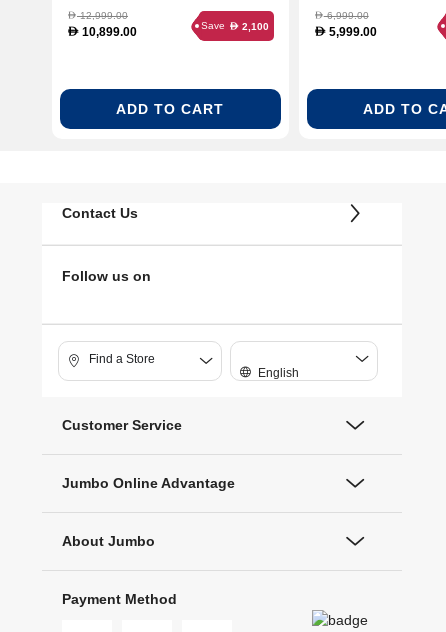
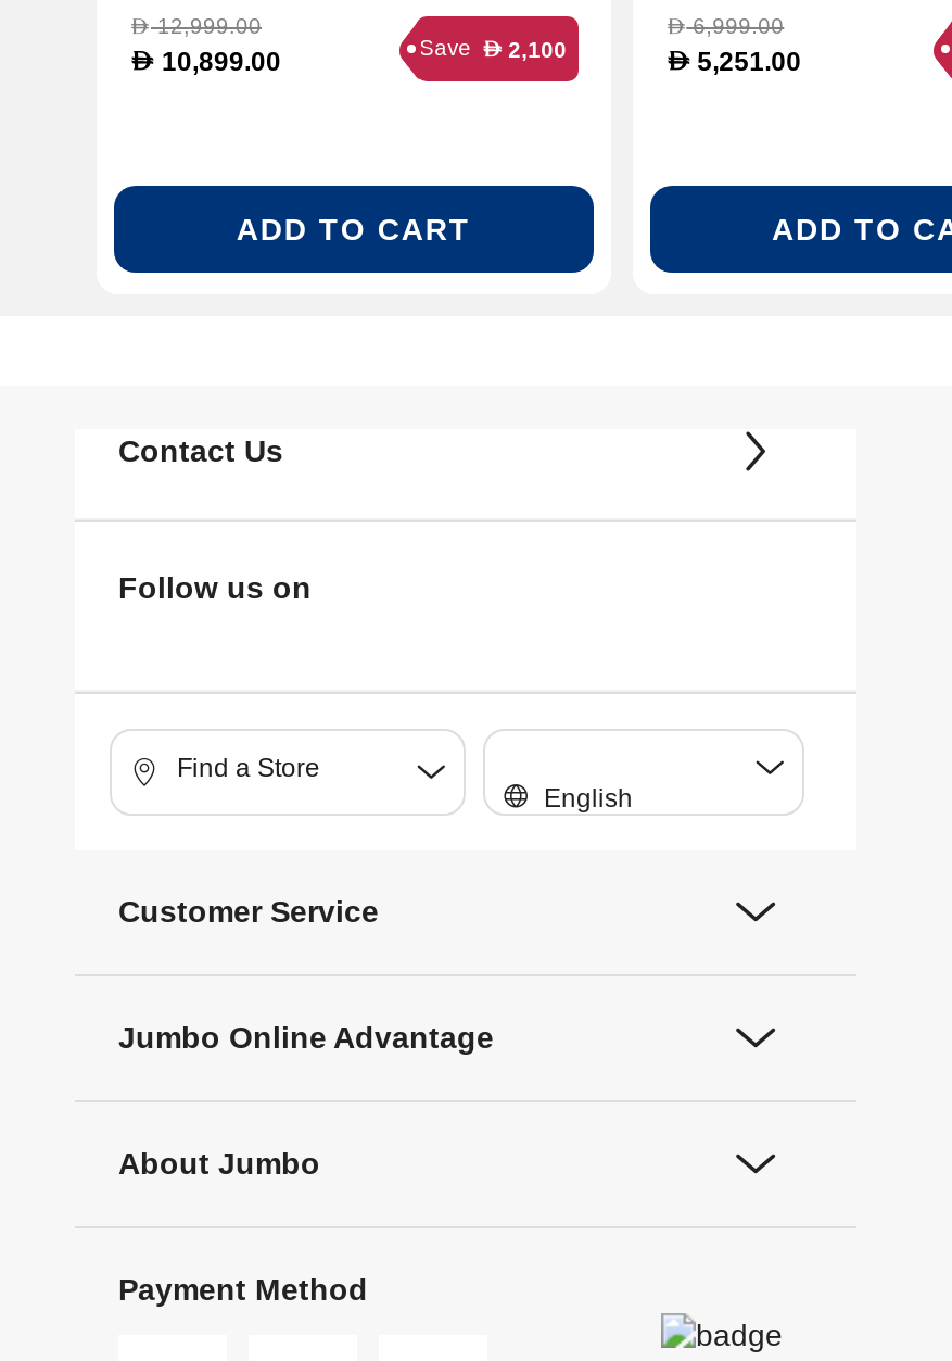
[315,25,377,39] D 5,999.00 -> [667,48,802,78] D 5,251.00

